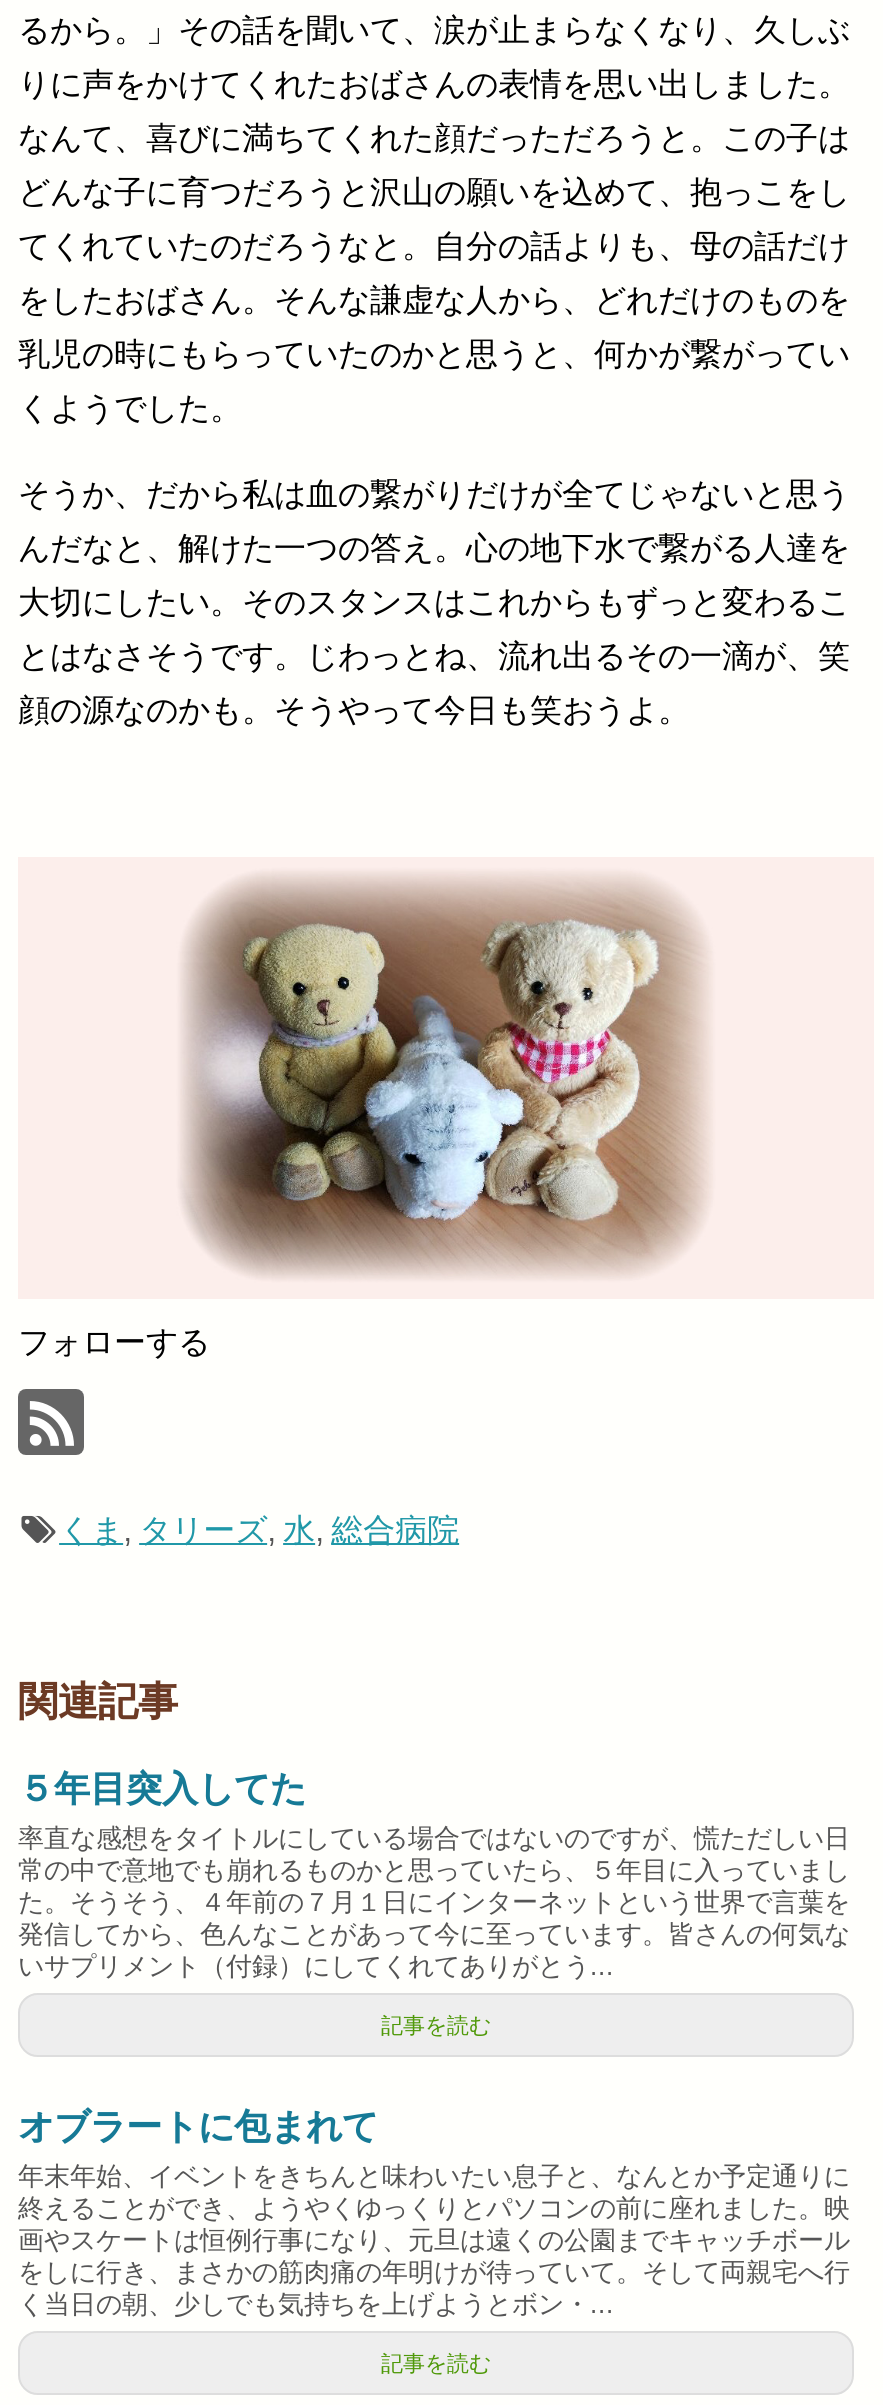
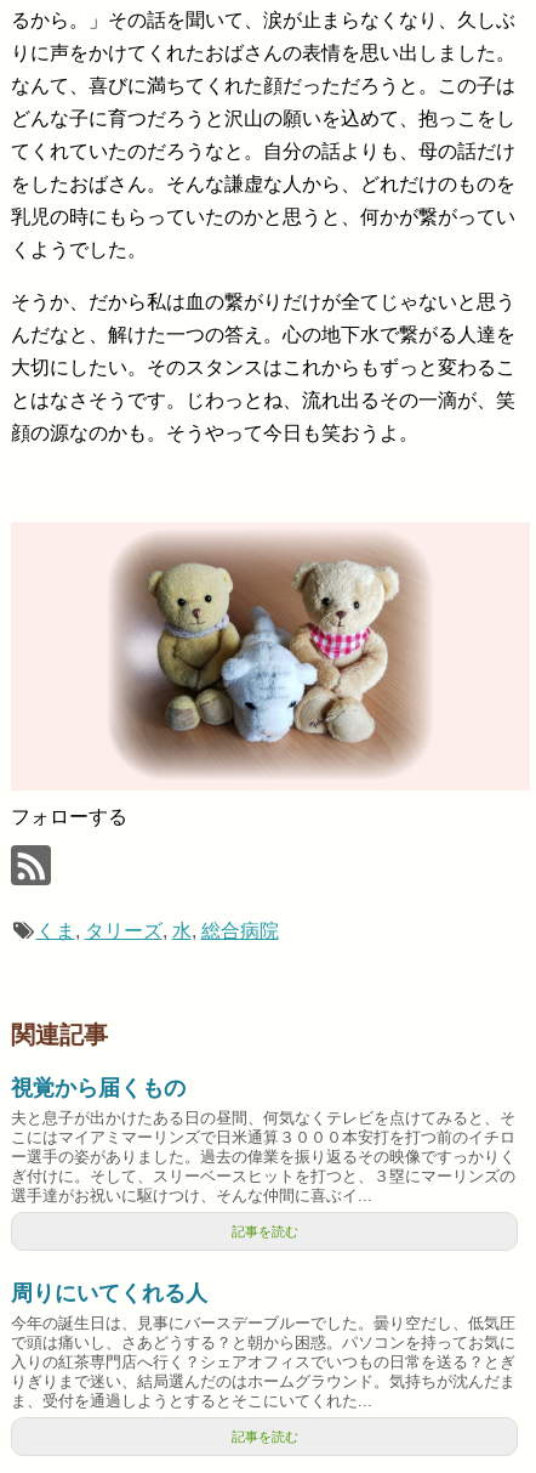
[18,1769,850,1981] ５年目突入してた | 率直な感想をタイトルにしている場合ではないのですが、慌ただしい日 | 常の中で意地でも崩れるものかと思っていたら、５年目に入っていまし | た。そうそう、４年前の７月１日にインターネットという世界で言葉を | 発信してから、色んなことがあって今に至っています。皆さんの何気な | いサプリメント（付録）にしてくれてありがとう... -> [11,1076,515,1205] 視覚から届くもの | 夫と息子が出かけたある日の昼間、何気なくテレビを点けてみると、そ | こにはマイアミマーリンズで日米通算３０００本安打を打つ前のイチロ | ー選手の姿がありました。過去の偉業を振り返るその映像ですっかりく | ぎ付けに。そして、スリーベースヒットを打つと、３塁にマーリンズの | 選手達がお祝いに駆けつけ、そんな仲間に喜ぶイ...
[18,2107,850,2319] オブラートに包まれて | 年末年始、イベントをきちんと味わいたい息子と、なんとか予定通りに | 終えることができ、ようやくゆっくりとパソコンの前に座れました。映 | 画やスケートは恒例行事になり、元旦は遠くの公園までキャッチボール | をしに行き、まさかの筋肉痛の年明けが待っていて。そして両親宅へ行 | く当日の朝、少しでも気持ちを上げようとボン・... -> [11,1281,515,1410] 周りにいてくれる人 | 今年の誕生日は、見事にバースデーブルーでした。曇り空だし、低気圧 | で頭は痛いし、さあどうする？と朝から困惑。パソコンを持ってお気に | 入りの紅茶専門店へ行く？シェアオフィスでいつもの日常を送る？とぎ | りぎりまで迷い、結局選んだのはホームグラウンド。気持ちが沈んだま | ま、受付を通過しようとするとそこにいてくれた...

